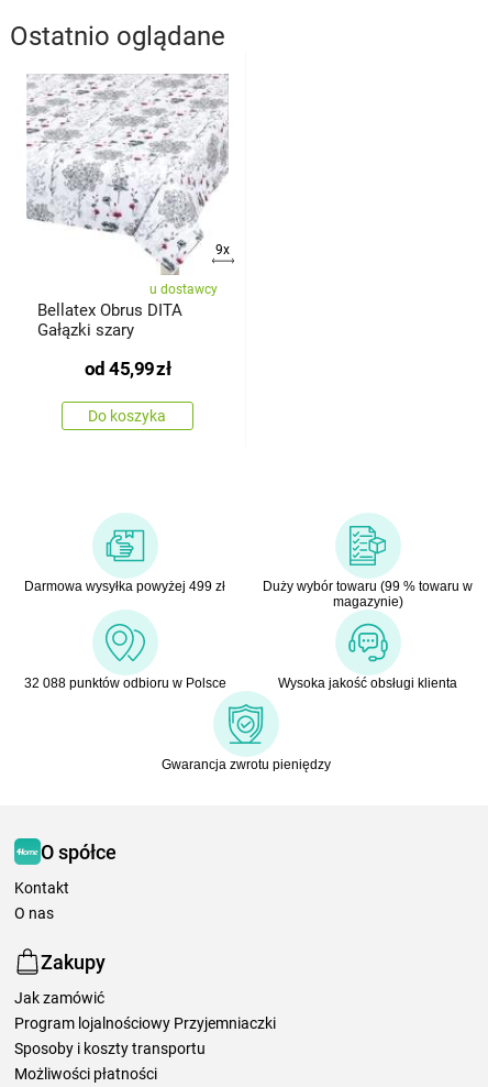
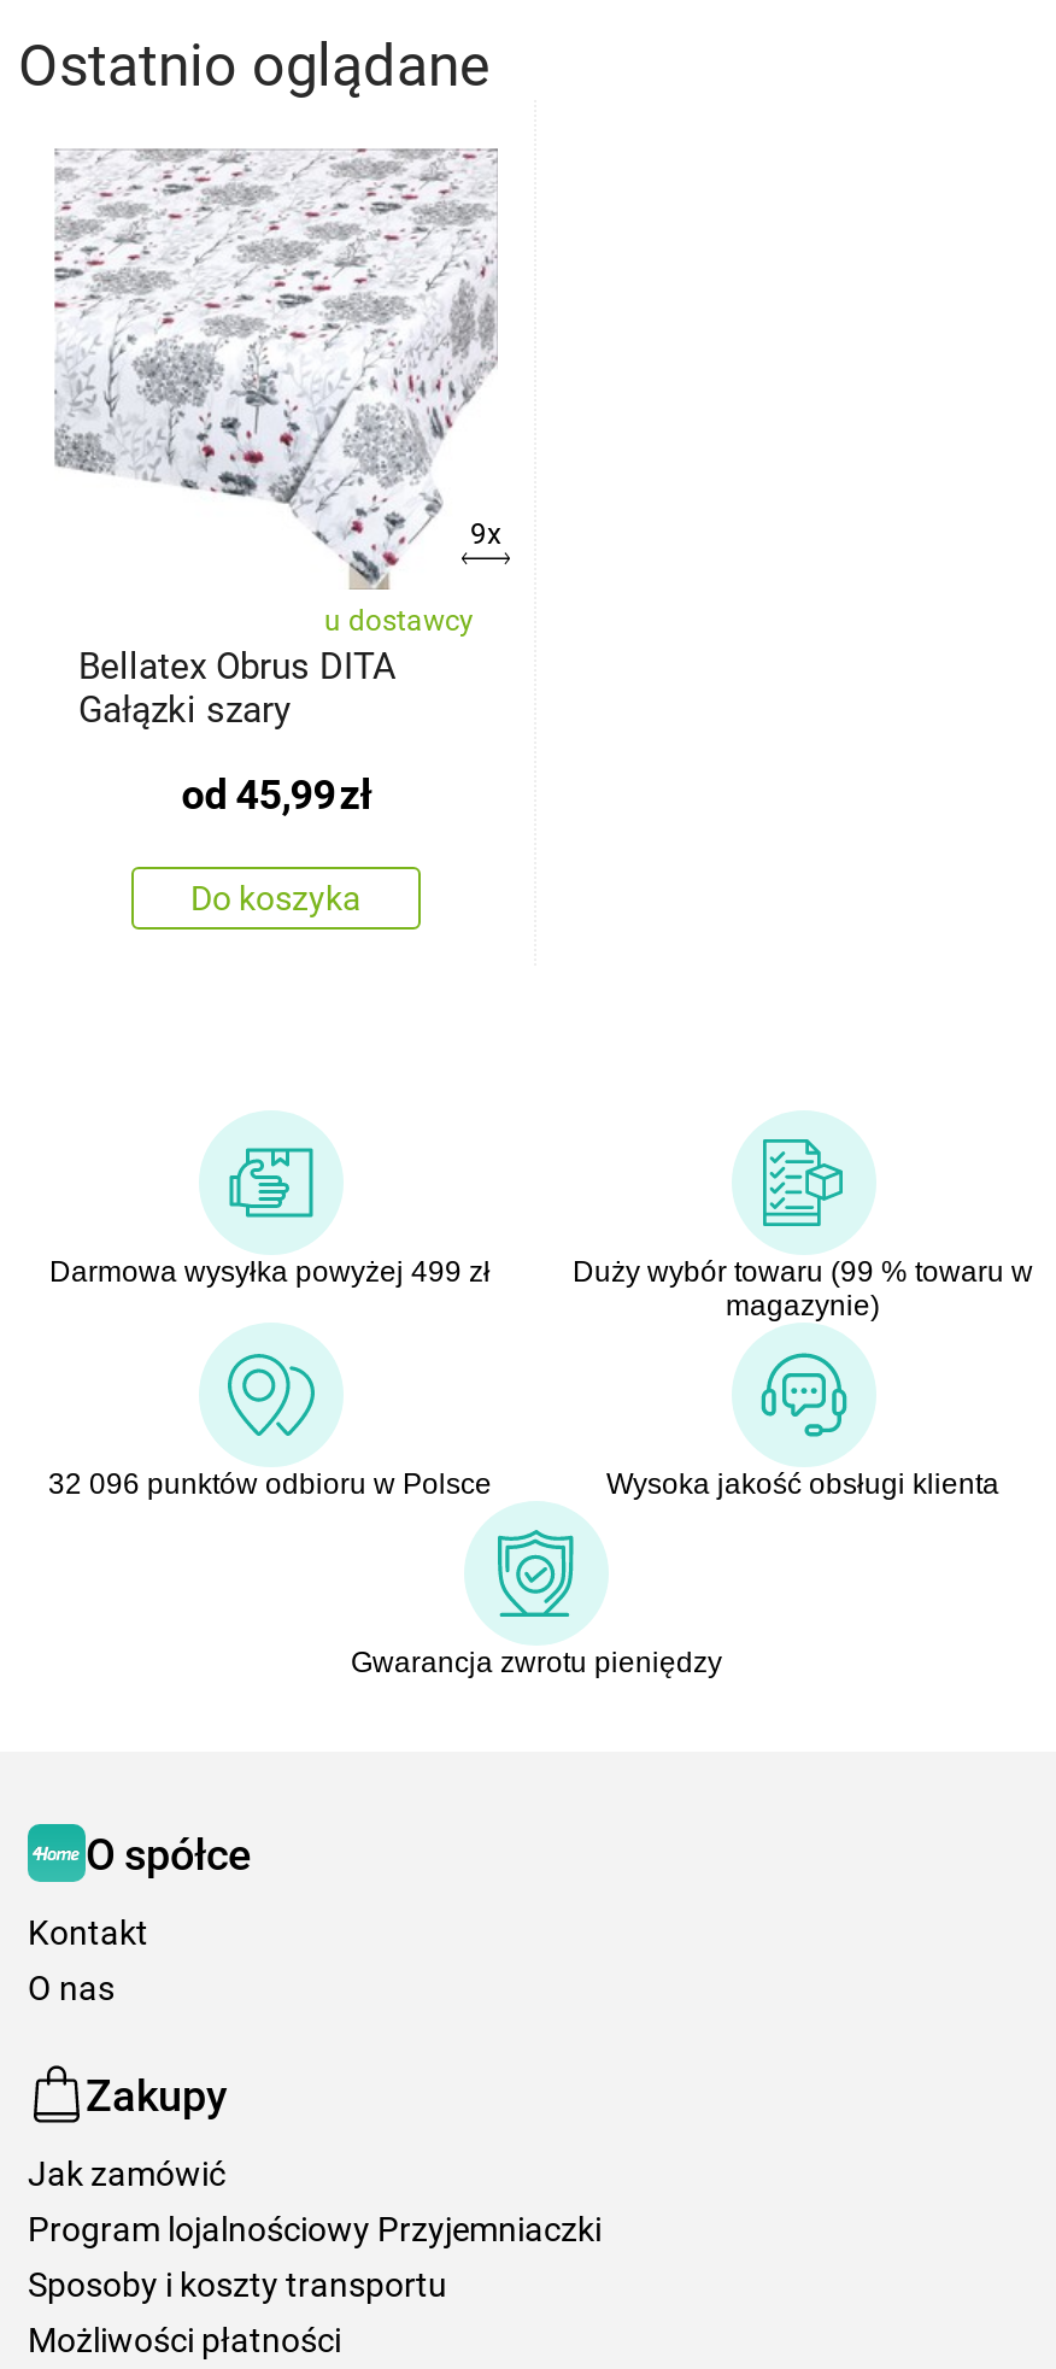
[24,676,226,691] 32 088 punktów odbioru w Polsce -> [48,1468,492,1502] 32 096 punktów odbioru w Polsce

